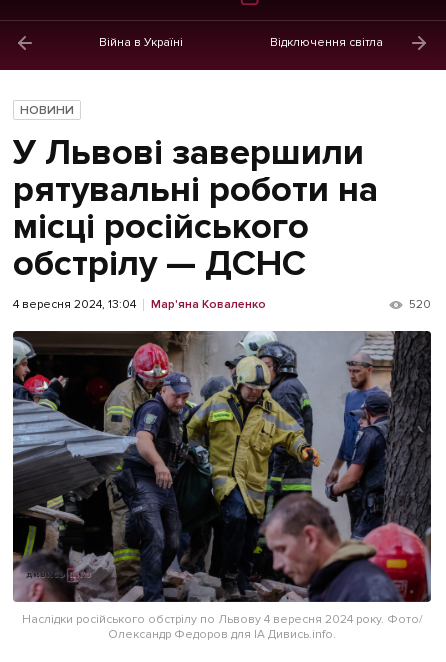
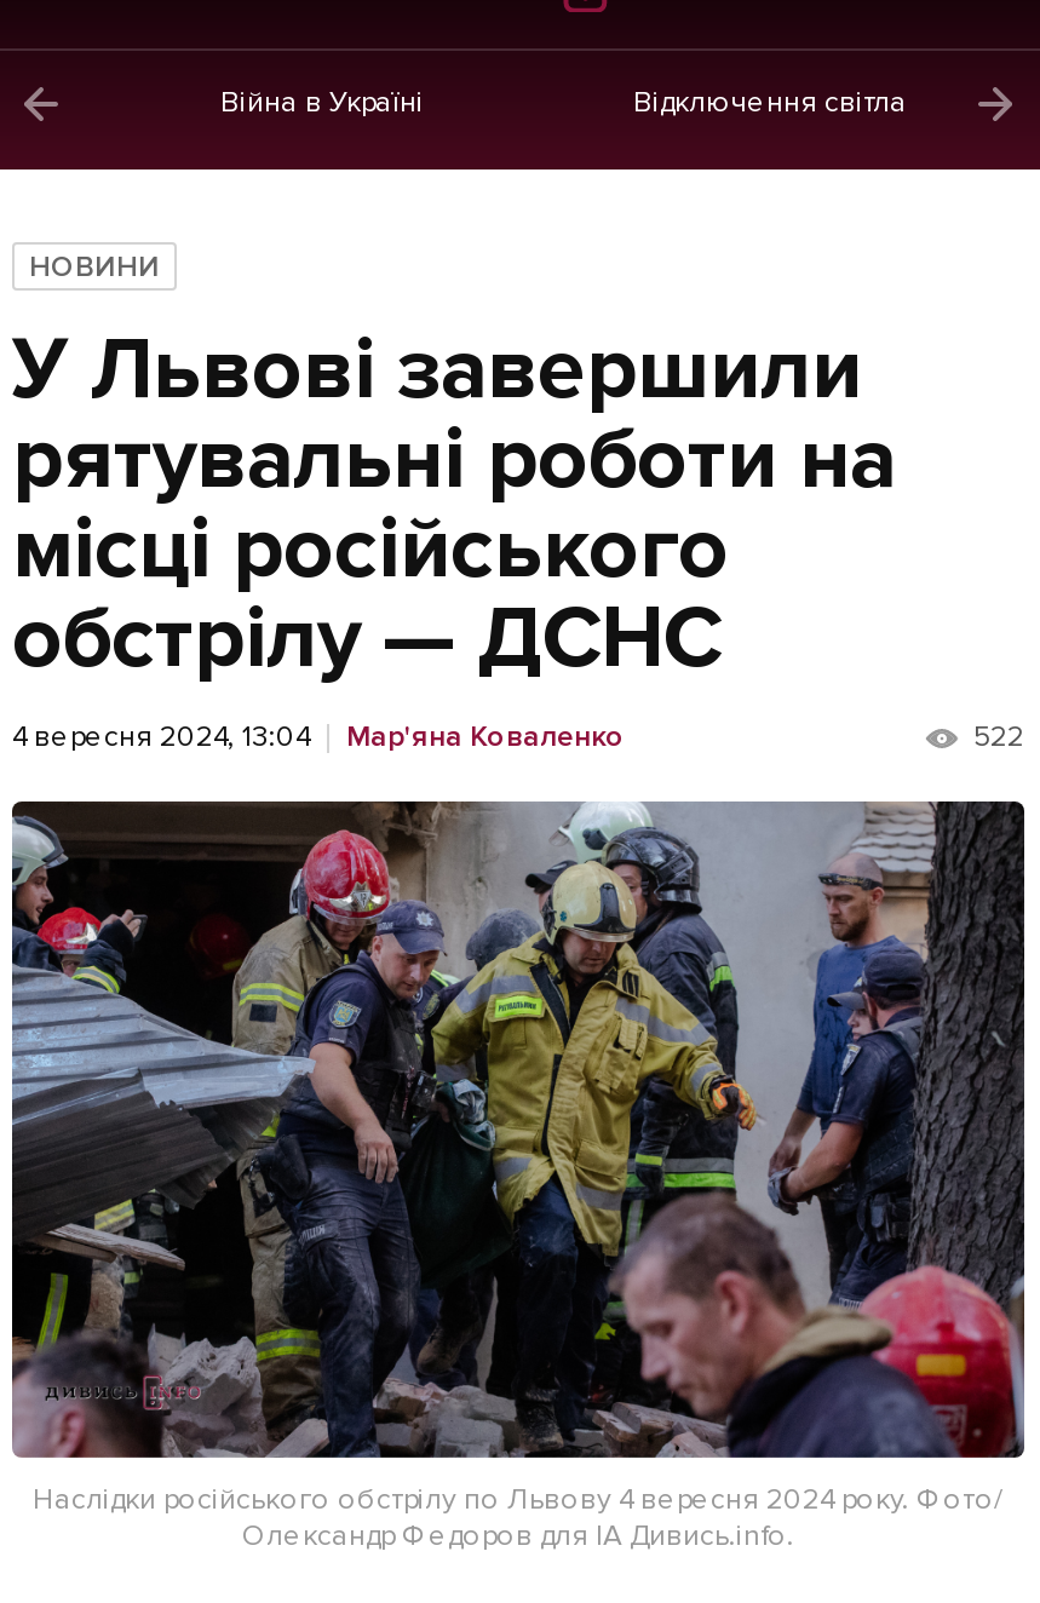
[409,297,431,312] 520 -> [973,720,1024,756] 522

